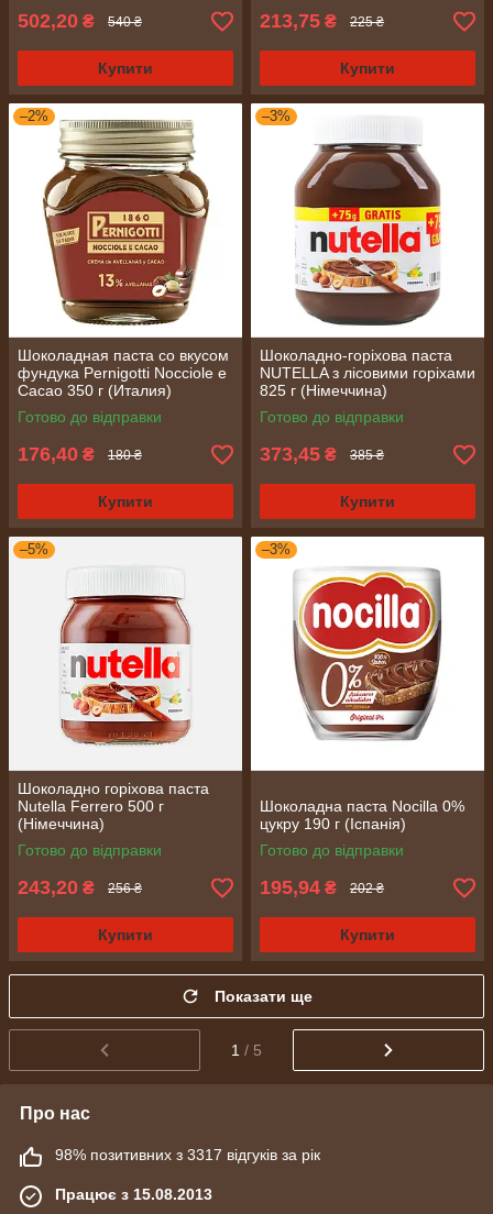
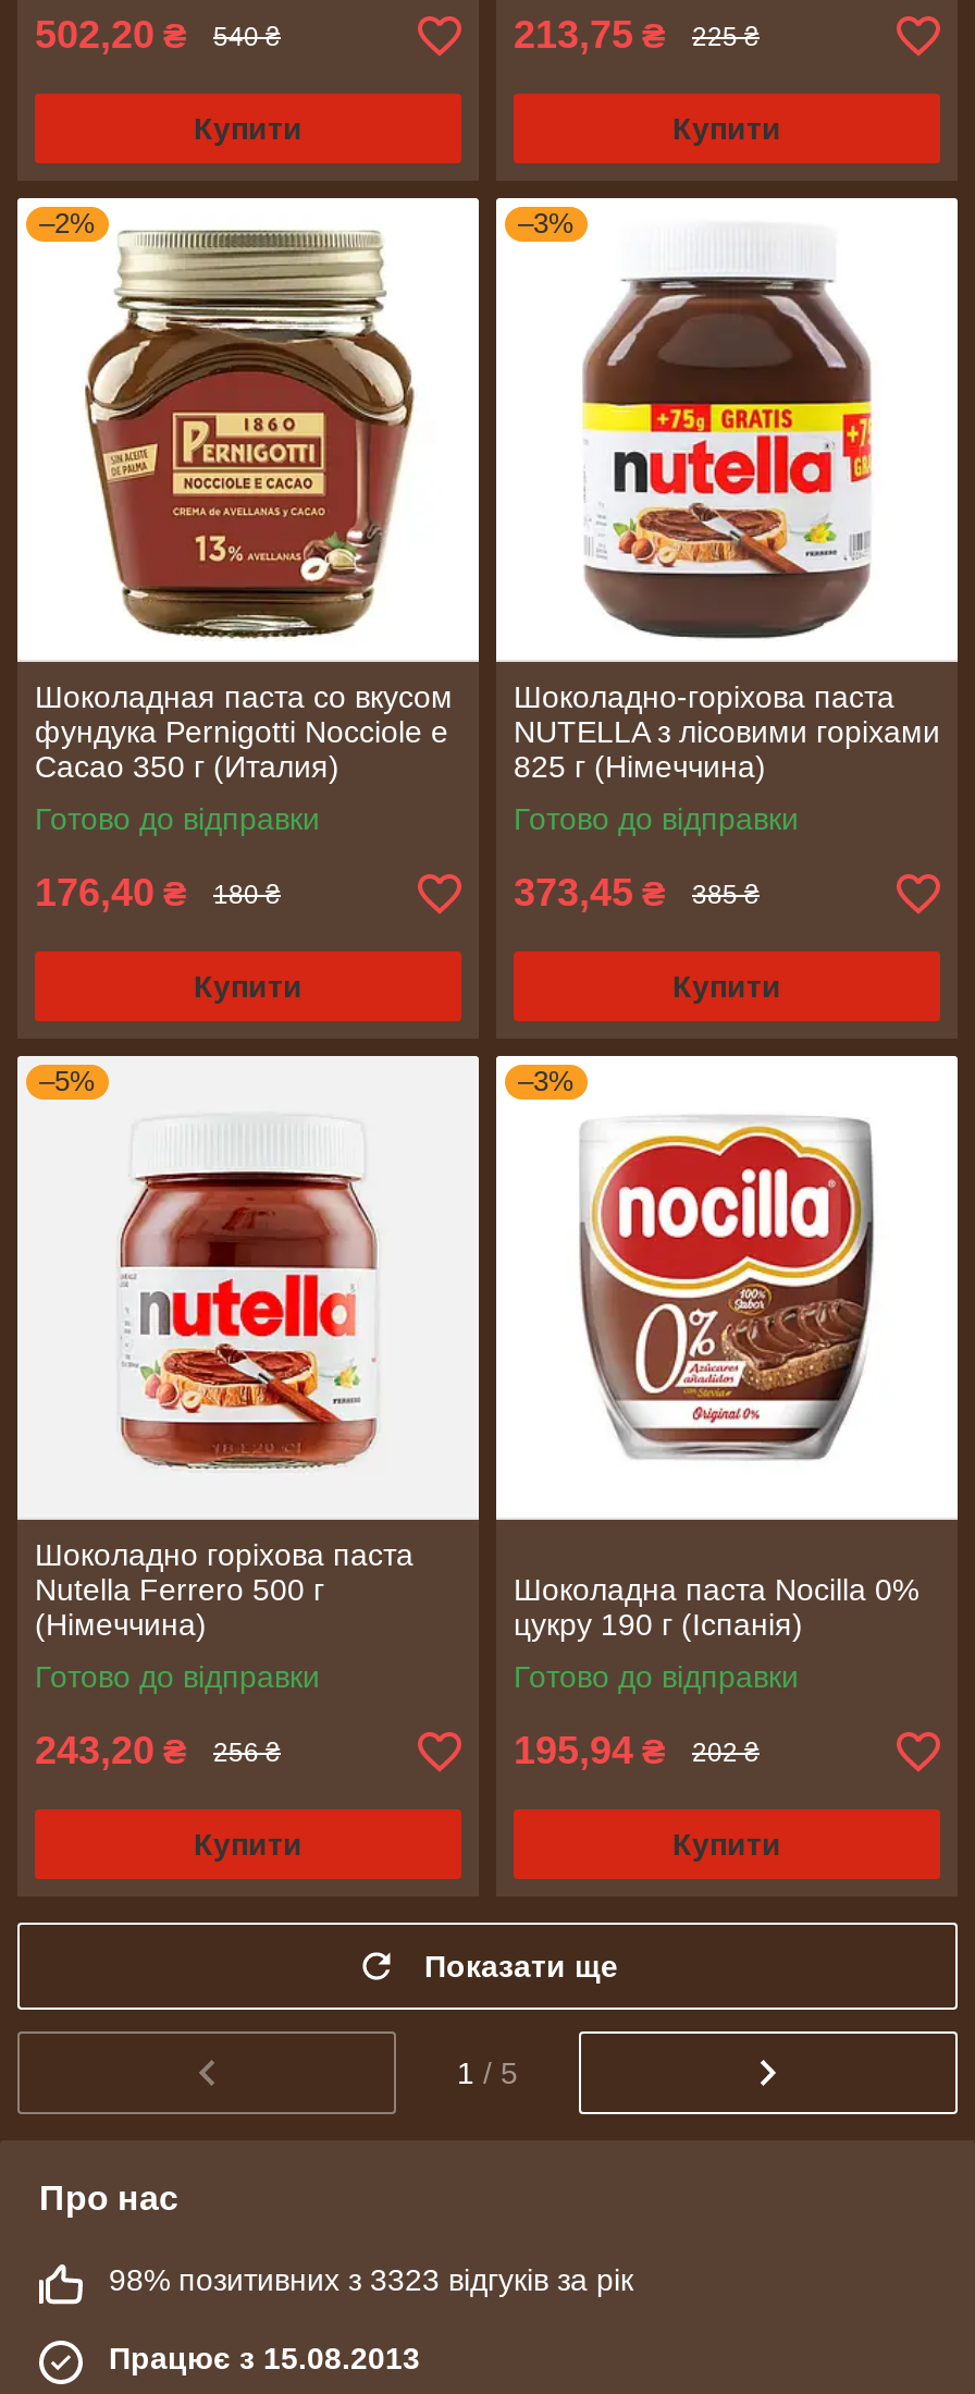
[55,1146,320,1164] 98% позитивних з 3317 відгуків за рік -> [109,2262,633,2297] 98% позитивних з 3323 відгуків за рік

